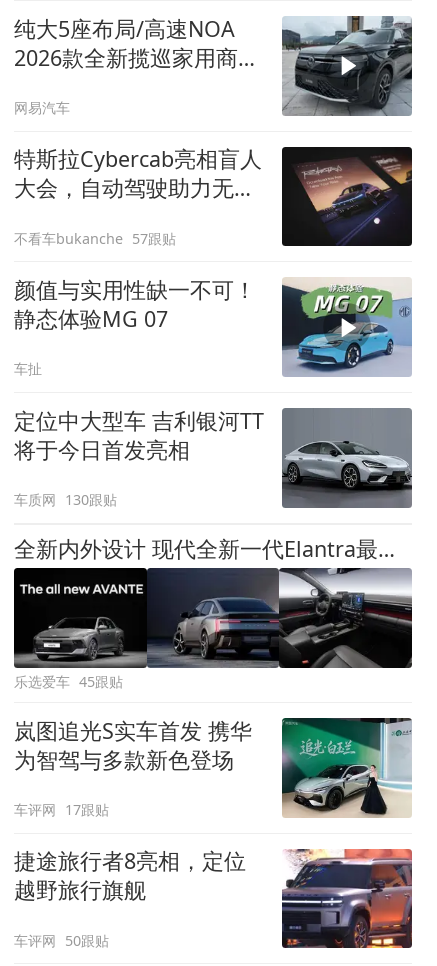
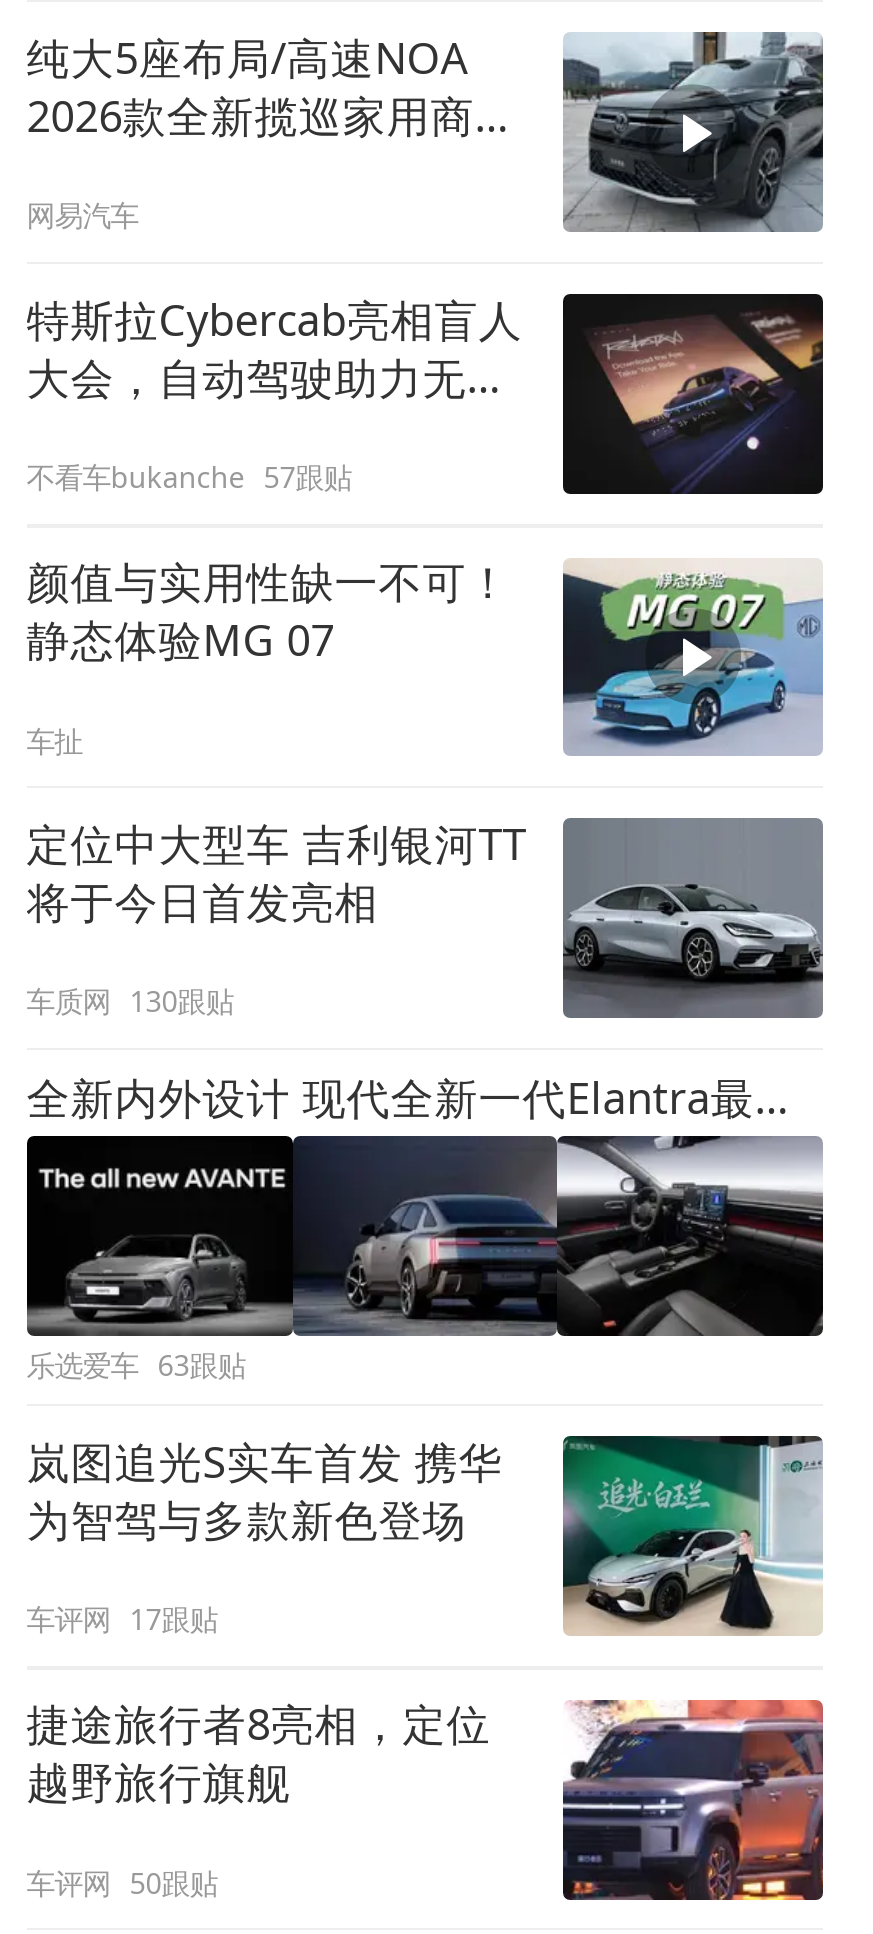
[14,672,123,691] 乐选爱车 45跟贴 -> [26,1345,246,1383] 乐选爱车 63跟贴

